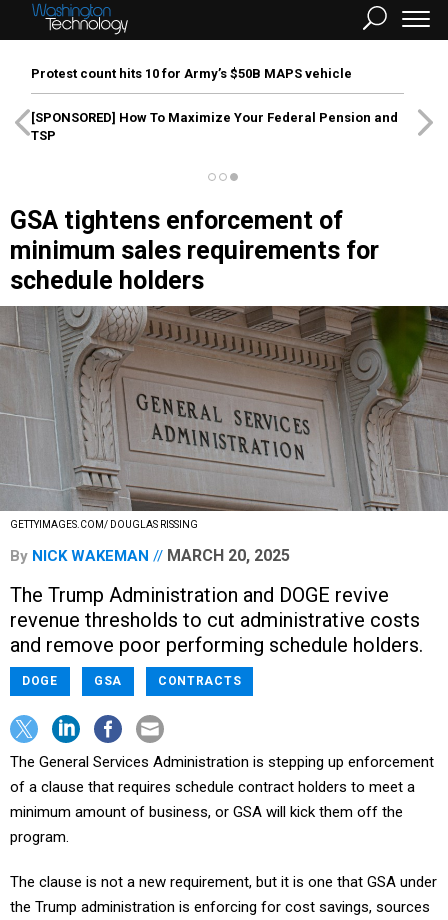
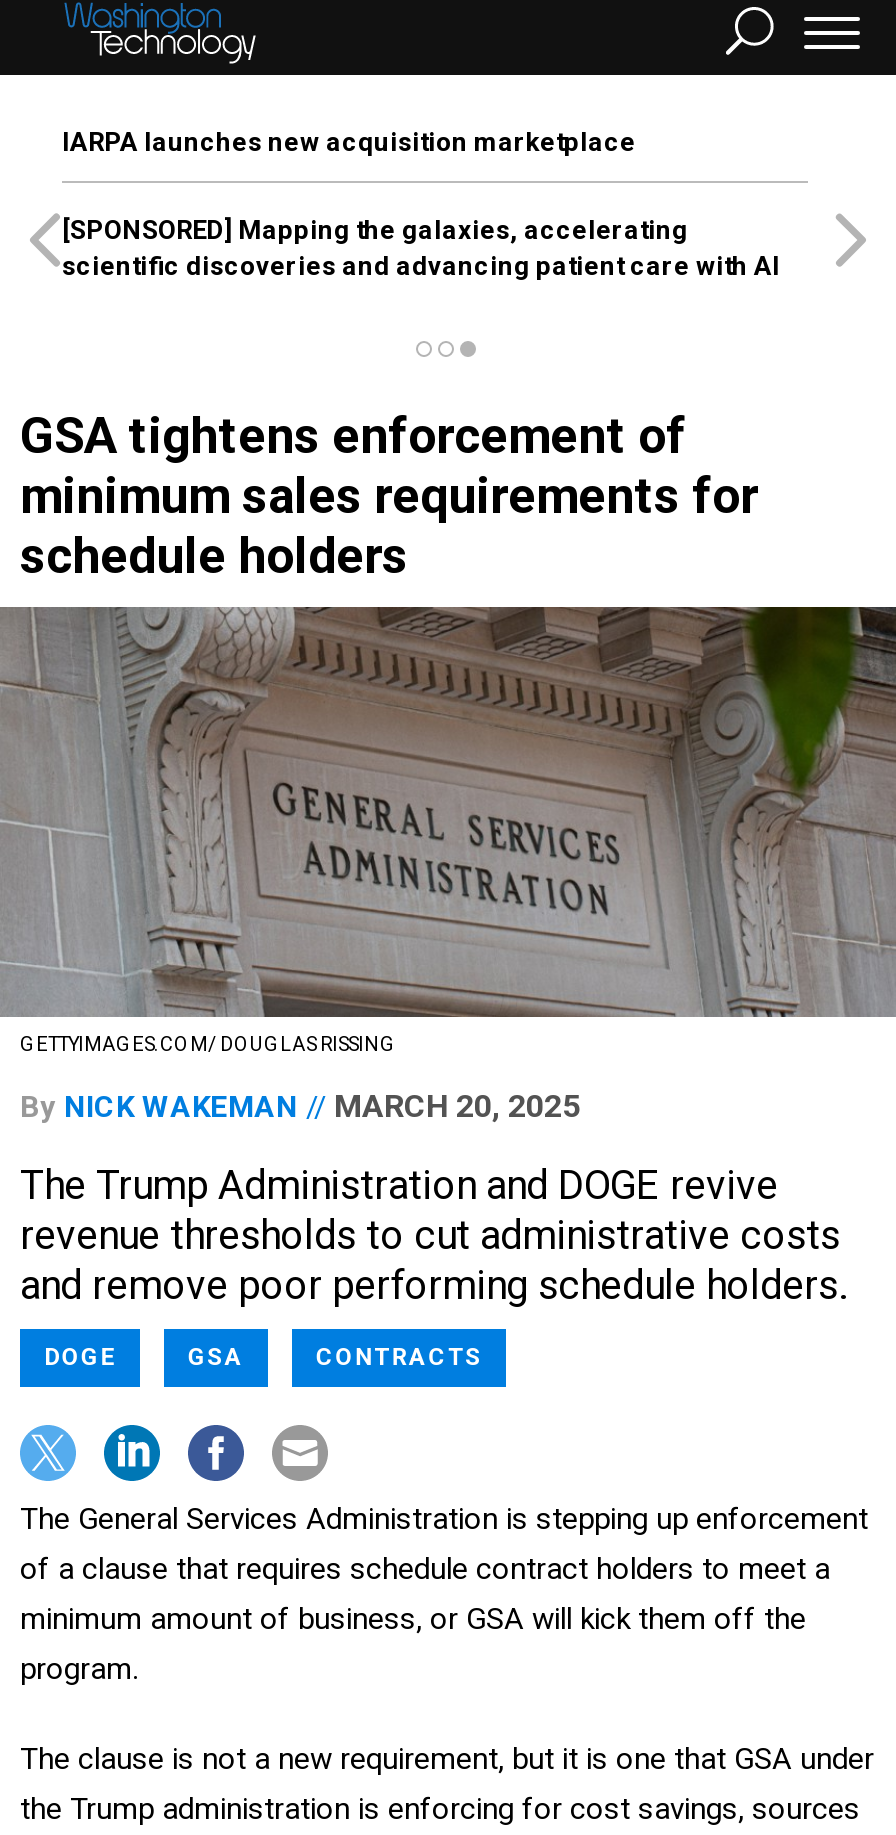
[31,66,352,81] Protest count hits 10 for Army’s $50B MAPS vehicle -> [62,127,636,157] IARPA launches new acquisition marketplace
[31,110,398,143] [SPONSORED] How To Maximize Your Federal Pension and | TSP -> [62,215,780,281] [SPONSORED] Mapping the galaxies, accelerating | scientific discoveries and advancing patient care with AI

